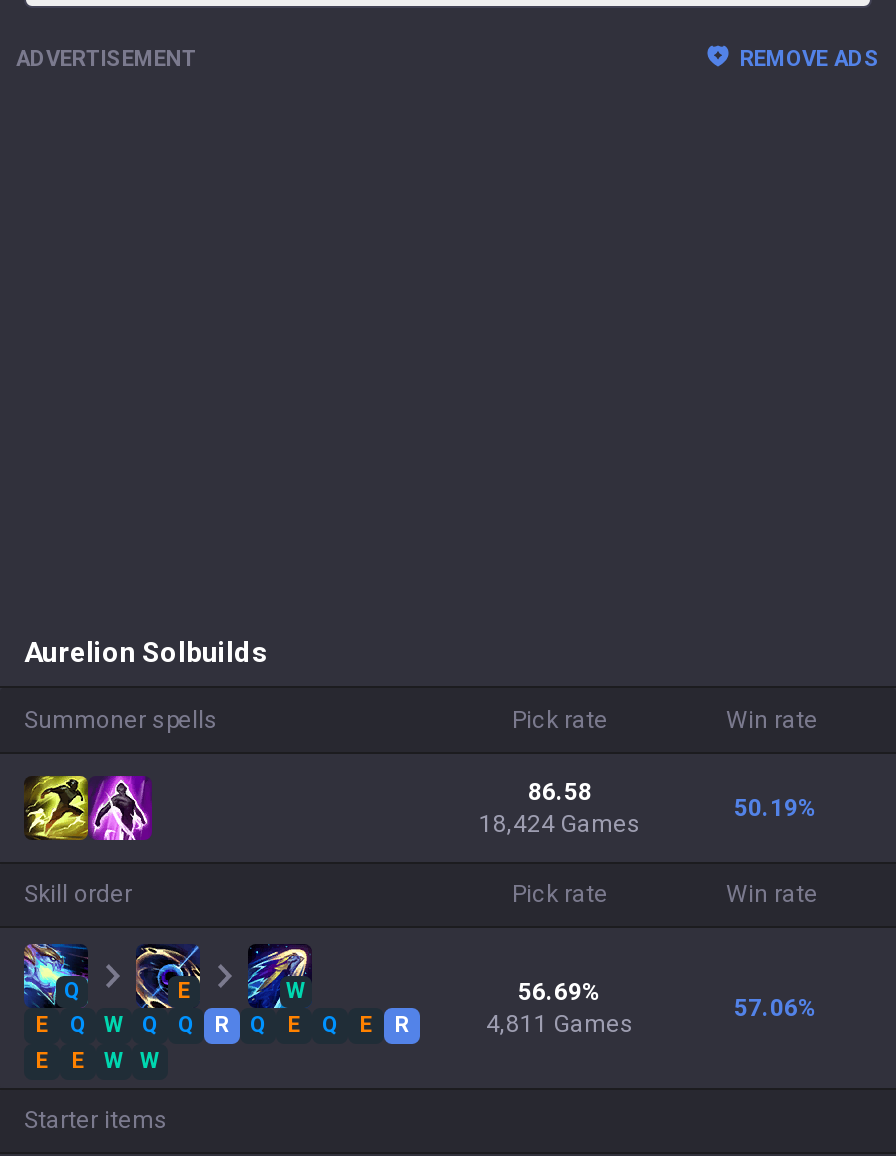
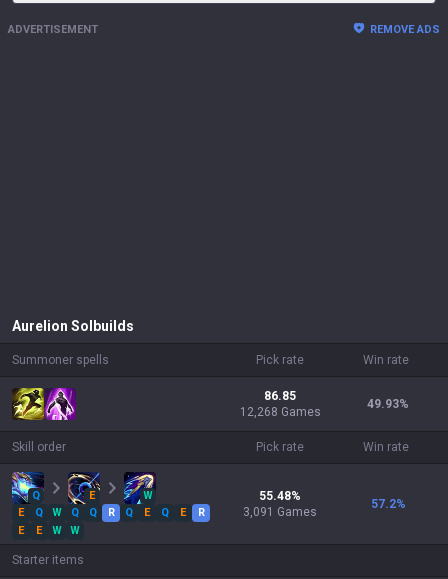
[528,778,592,806] 86.58 -> [264,389,296,403] 86.85
[734,794,818,822] 50.19% -> [367,397,409,411] 49.93%
[479,810,641,838] 18,424 Games -> [239,405,320,419] 12,268 Games
[518,978,602,1006] 56.69% -> [259,489,301,503] 55.48%
[734,994,818,1022] 57.06% -> [370,497,405,511] 57.2%
[486,1010,634,1038] 4,811 Games -> [243,505,317,519] 3,091 Games

